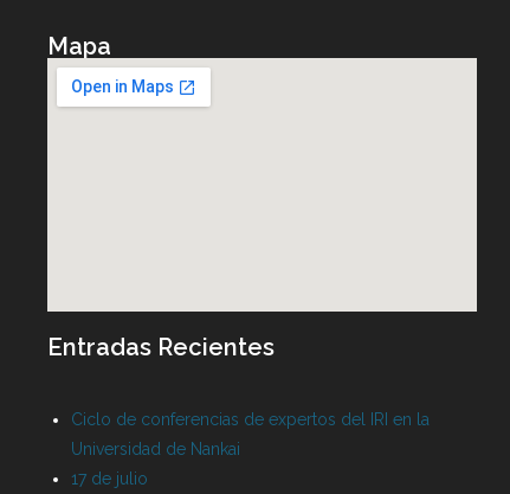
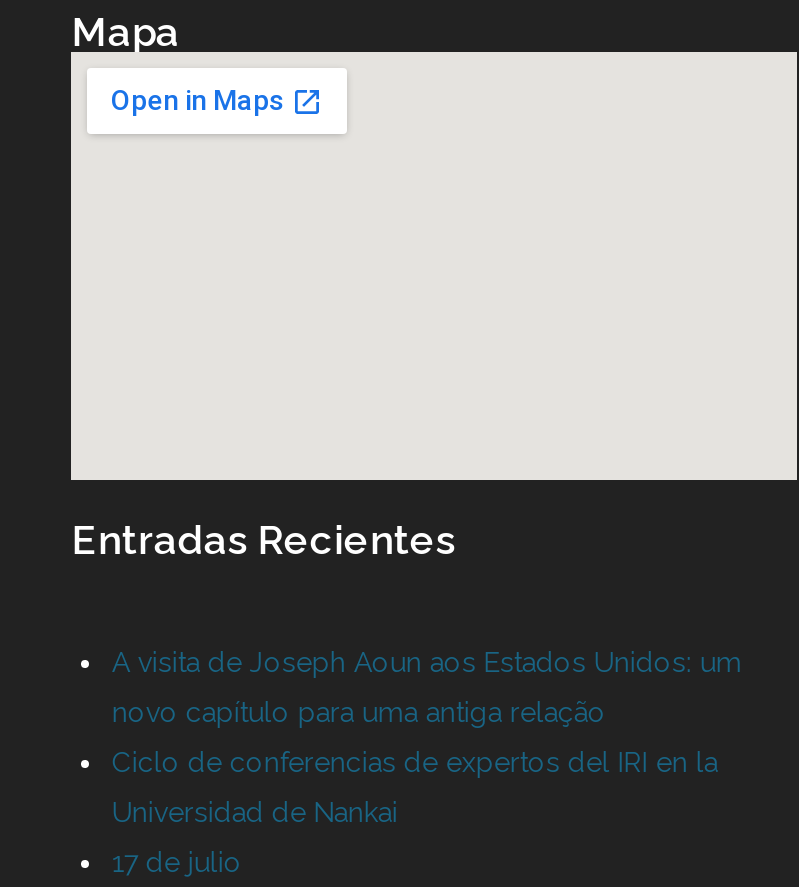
none -> [112,646,742,728] A visita de Joseph Aoun aos Estados Unidos: um | novo capítulo para uma antiga relação

